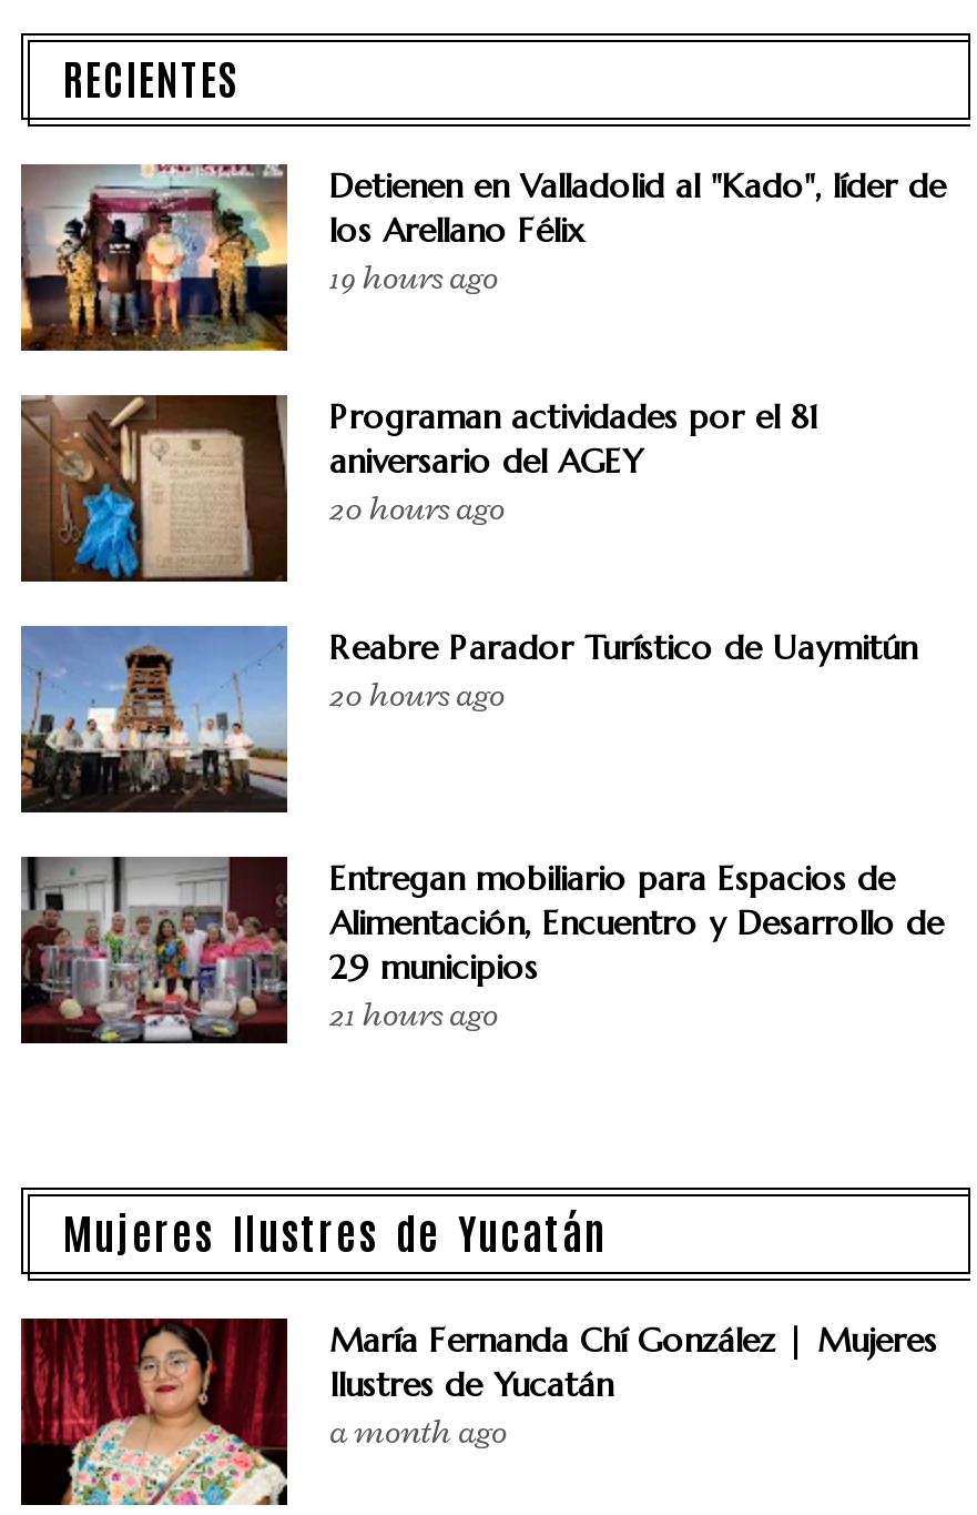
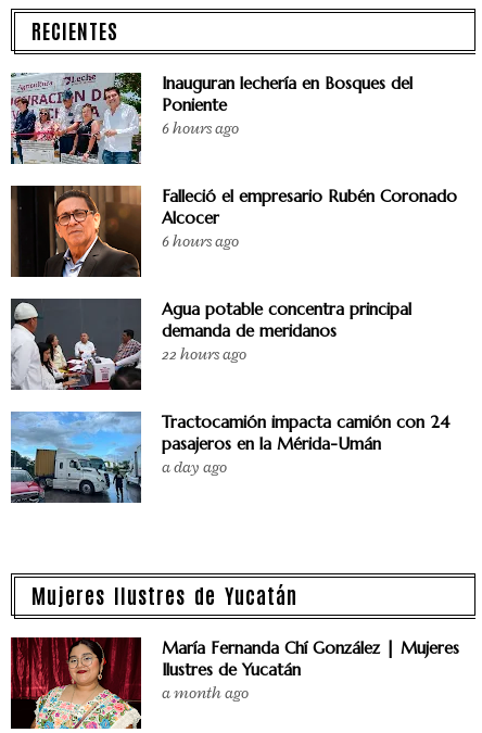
[19,164,946,353] [image] | Detienen en Valladolid al "Kado", líder de | los Arellano Félix | 19 hours ago -> [10,72,413,165] [image] | Inauguran lechería en Bosques del | Poniente | 6 hours ago
[21,393,820,584] [image] | Programan actividades por el 81 | aniversario del AGEY | 20 hours ago -> [12,185,457,278] [image] | Falleció el empresario Rubén Coronado | Alcocer | 6 hours ago
[19,624,917,815] [image] | Reabre Parador Turístico de Uaymitún | 20 hours ago -> [10,298,411,390] [image] | Agua potable concentra principal | demanda de meridanos | 22 hours ago
[19,855,944,1046] [image] | Entregan mobiliario para Espacios de | Alimentación, Encuentro y Desarrollo de | 29 municipios | 21 hours ago -> [10,410,449,504] [image] | Tractocamión impacta camión con 24 | pasajeros en la Mérida-Umán | a day ago

